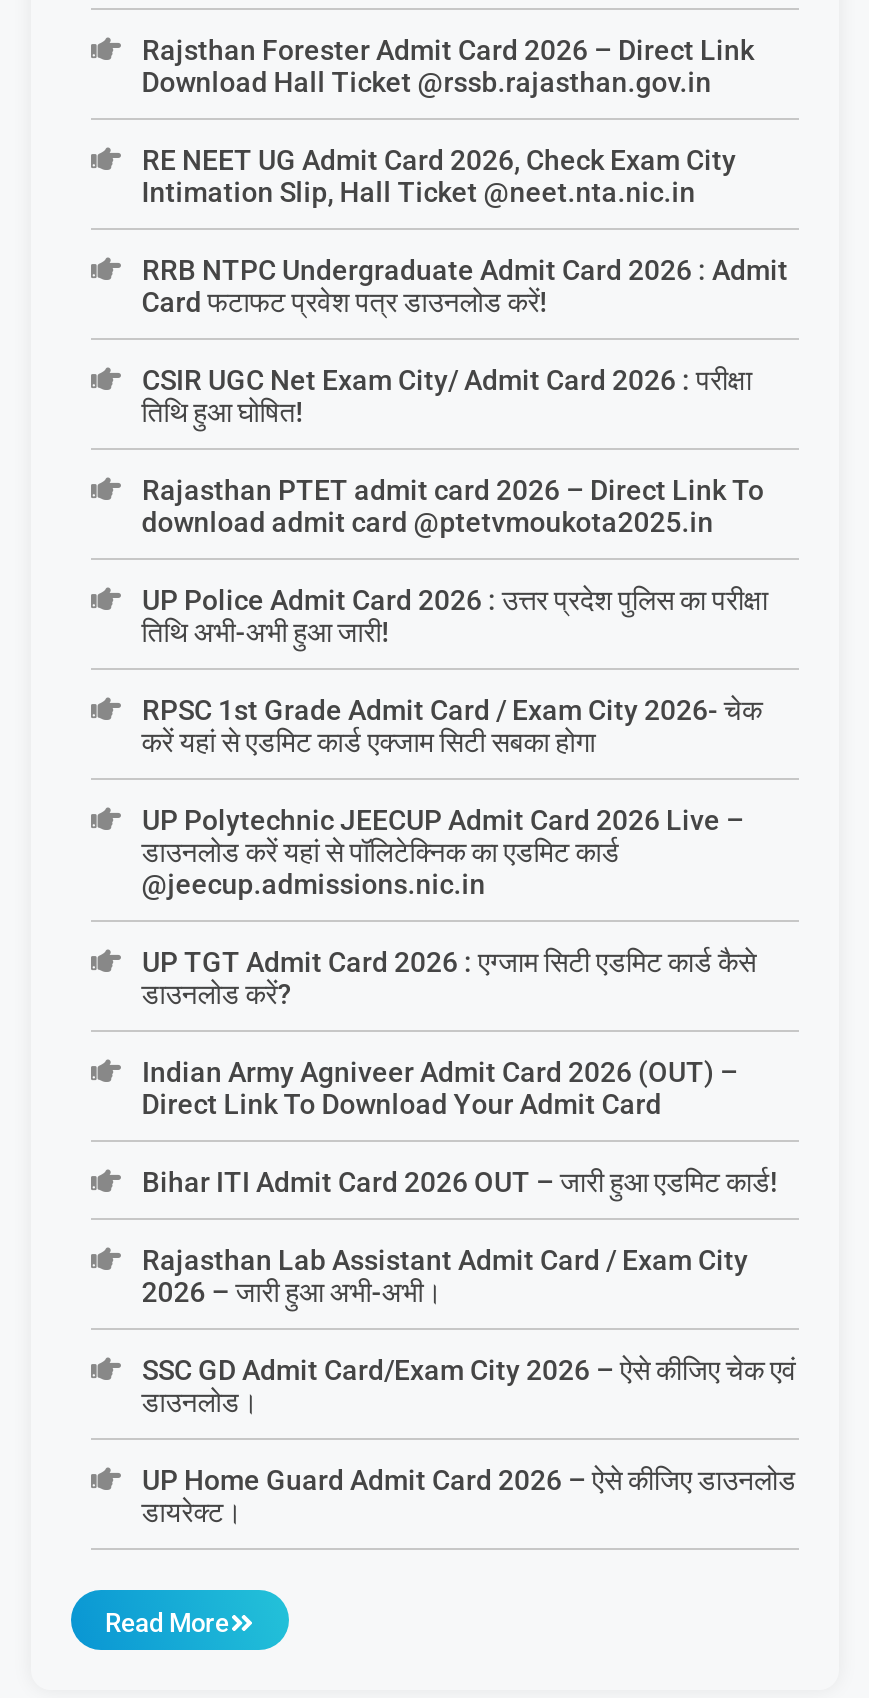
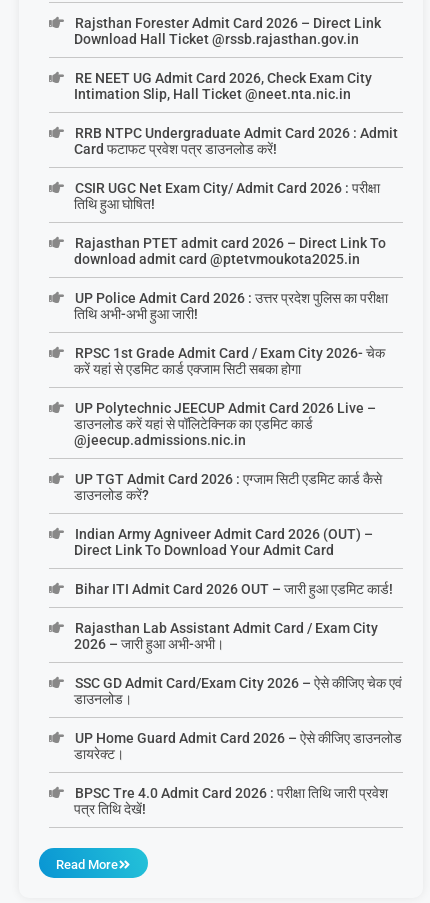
none -> [74,785,387,817] BPSC Tre 4.0 Admit Card 2026 : परीक्षा तिथि जारी प्रवेश | पत्र तिथि देखें!

